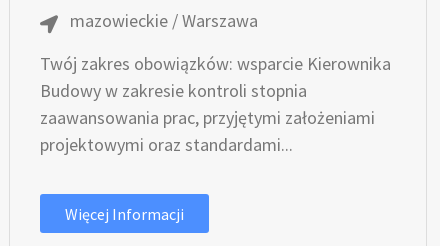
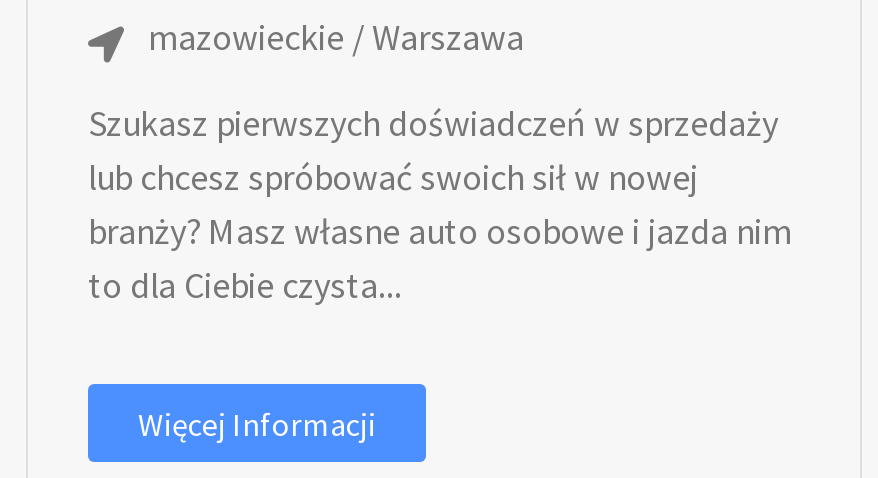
[40,52,391,156] Twój zakres obowiązków: wsparcie Kierownika | Budowy w zakresie kontroli stopnia | zaawansowania prac, przyjętymi założeniami | projektowymi oraz standardami... -> [88,100,792,308] Szukasz pierwszych doświadczeń w sprzedaży | lub chcesz spróbować swoich sił w nowej | branży? Masz własne auto osobowe i jazda nim | to dla Ciebie czysta...

